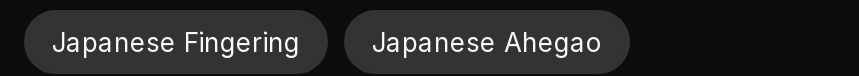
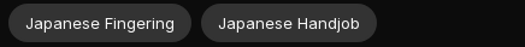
[372,26,602,58] Japanese Ahegao -> [218,13,360,32] Japanese Handjob

